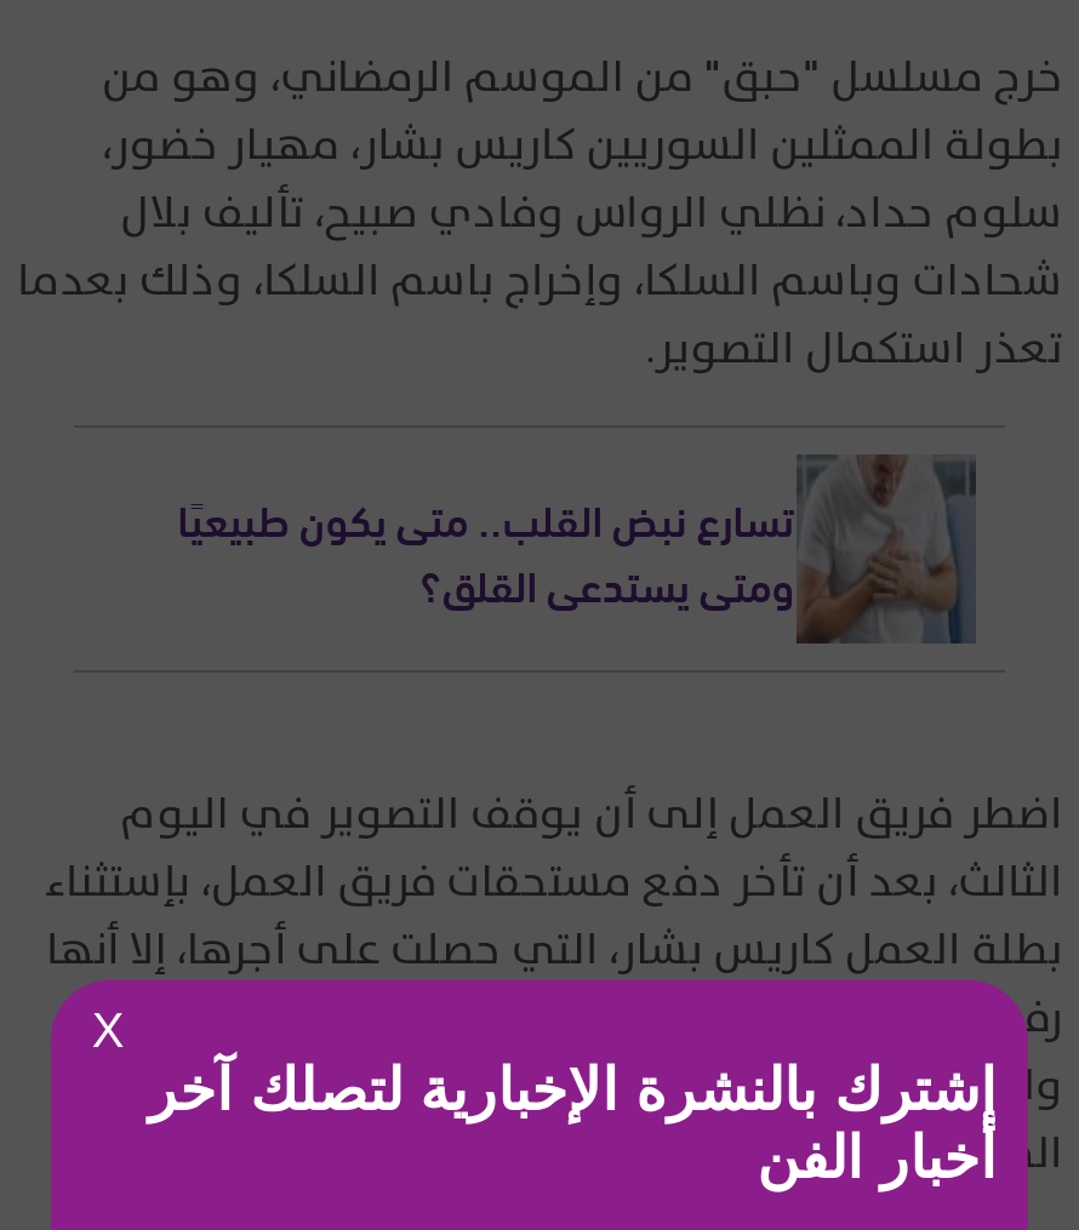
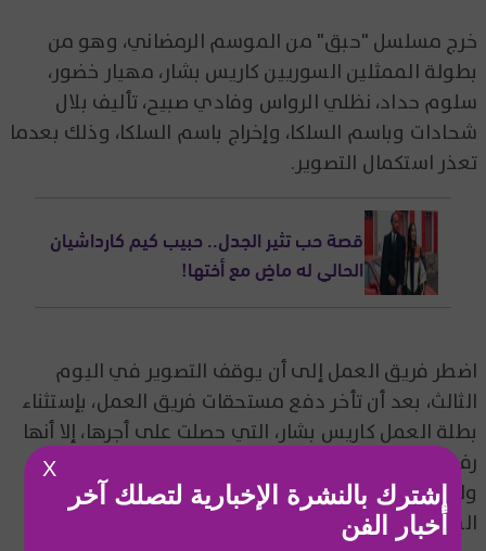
[177,457,976,643] [image] | تسارع نبض القلب.. متى يكون طبيعيًا | ومتى يستدعي القلق؟ -> [50,210,438,295] [image] | قصة حب تثير الجدل.. حبيب كيم كارداشيان | الحالي له ماضٍ مع أختها!

